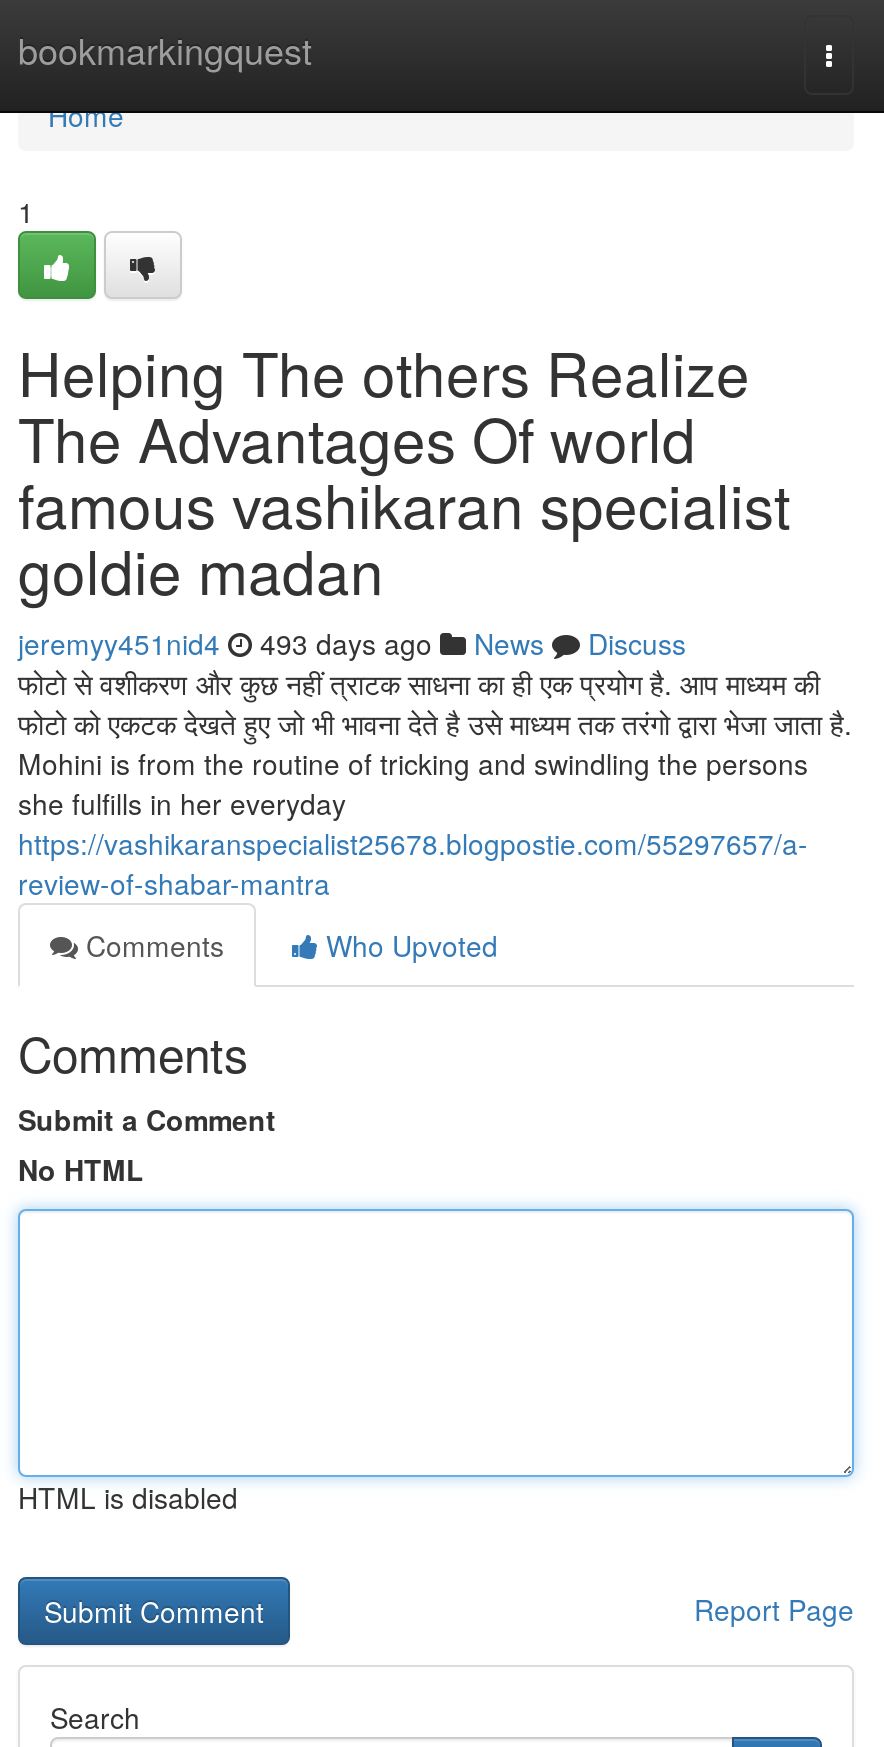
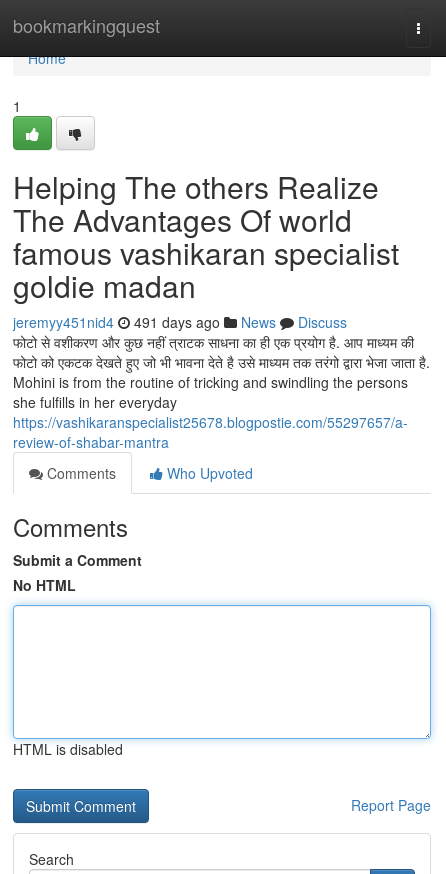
[18,623,686,663] jeremyy451nid4 493 days ago News Discuss -> [13,312,347,332] jeremyy451nid4 491 days ago News Discuss

